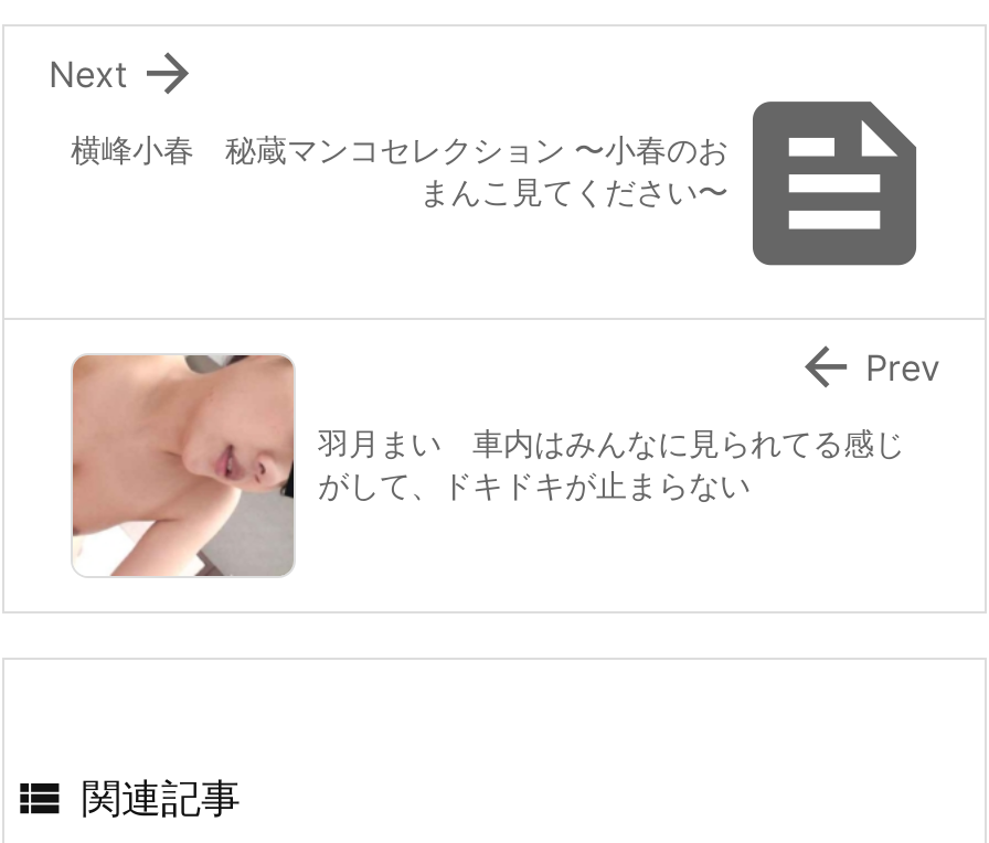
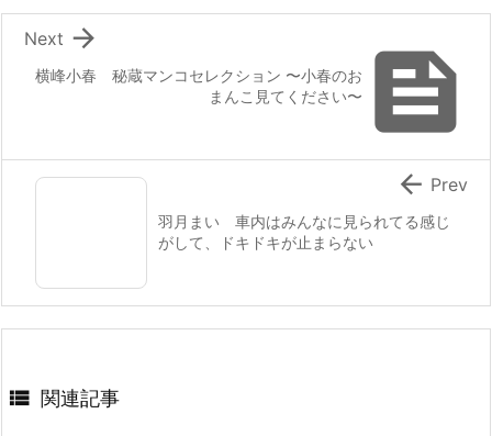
[71,353,296,578] [image] -> none

